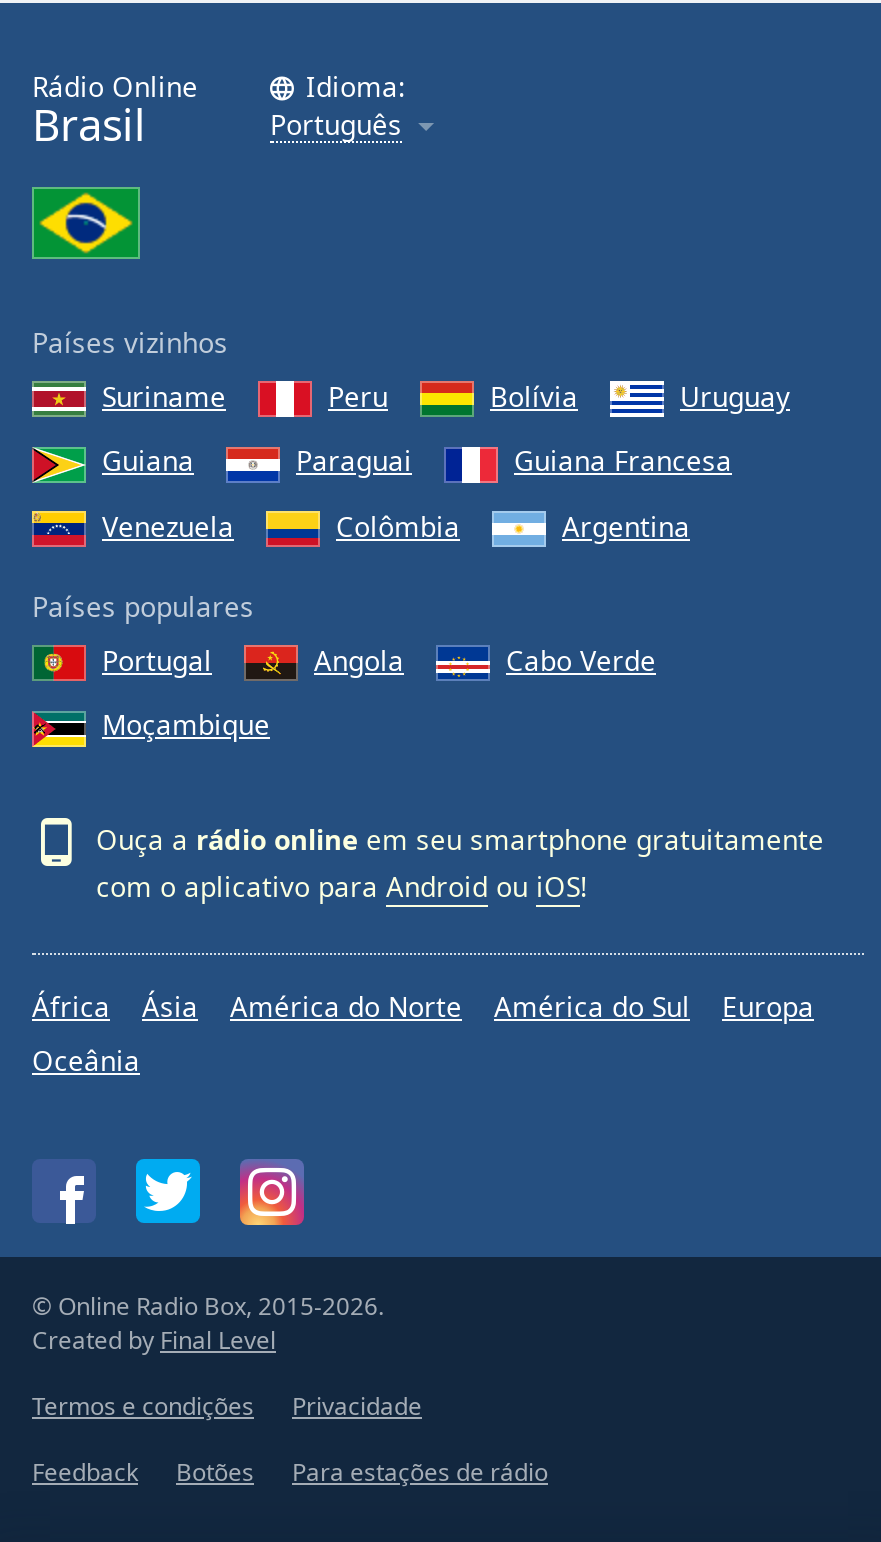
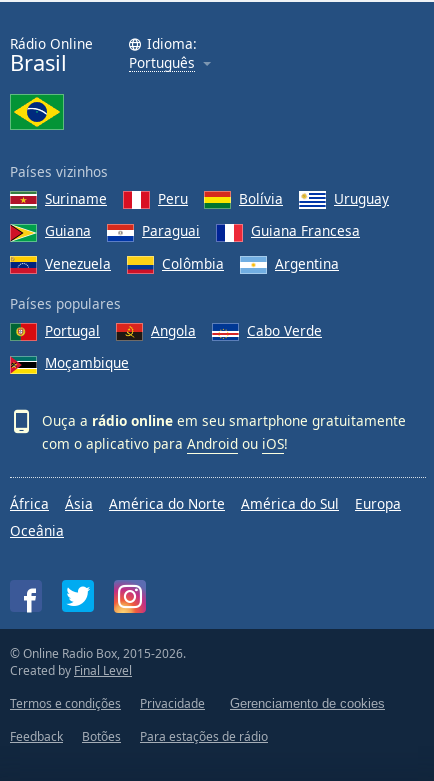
none -> [230,696,385,711] Gerenciamento de cookies

